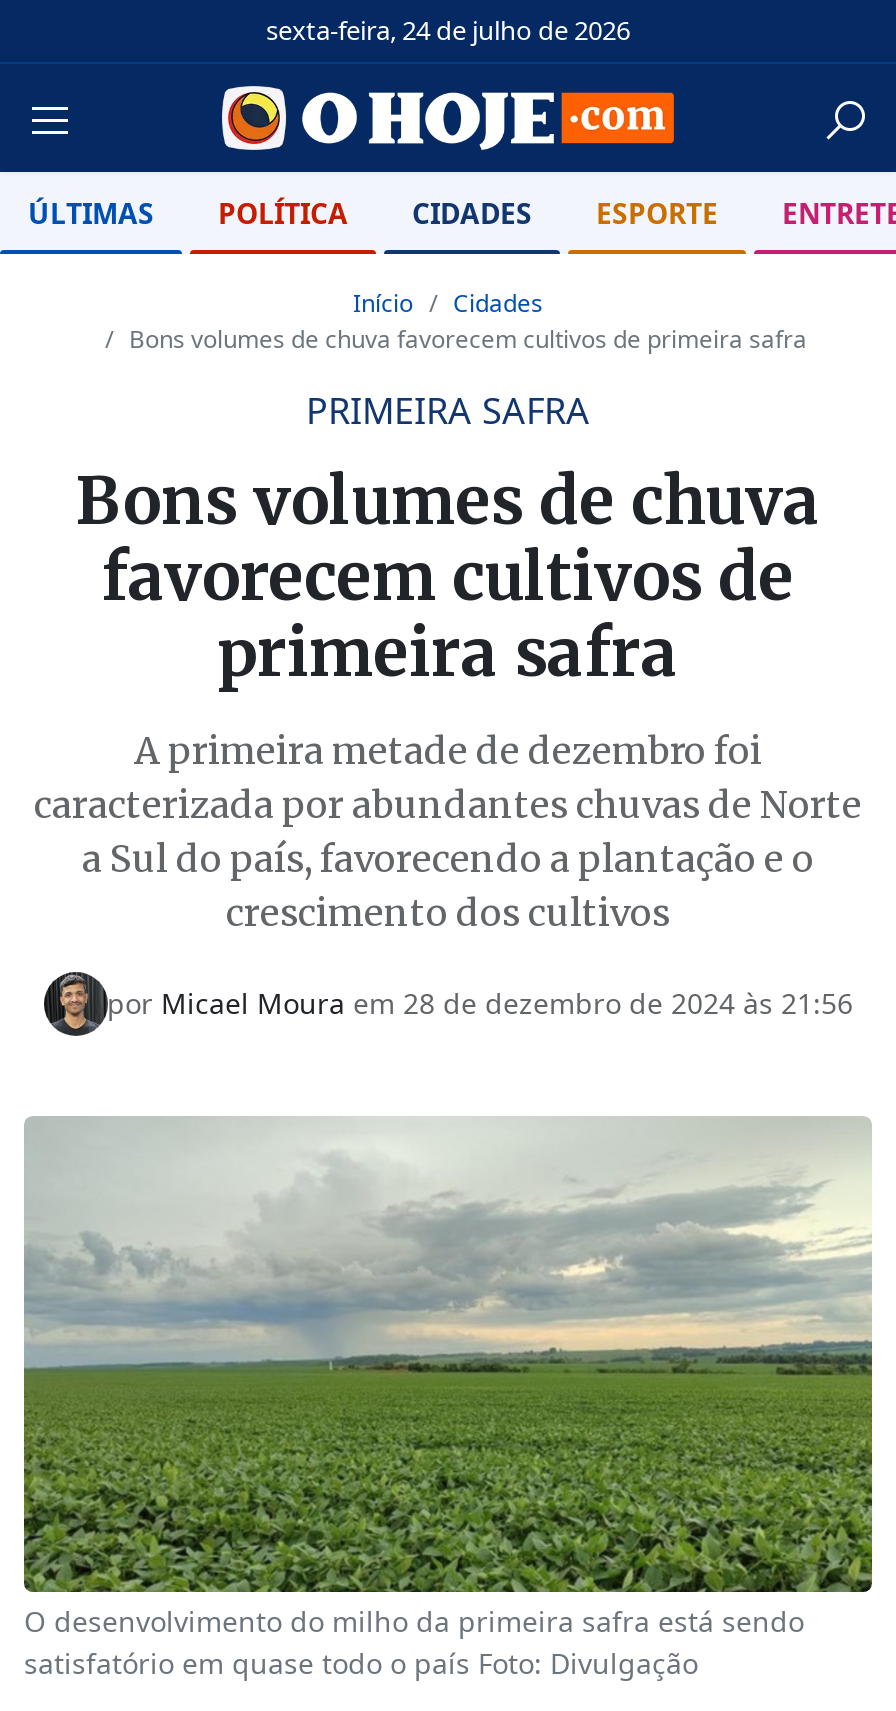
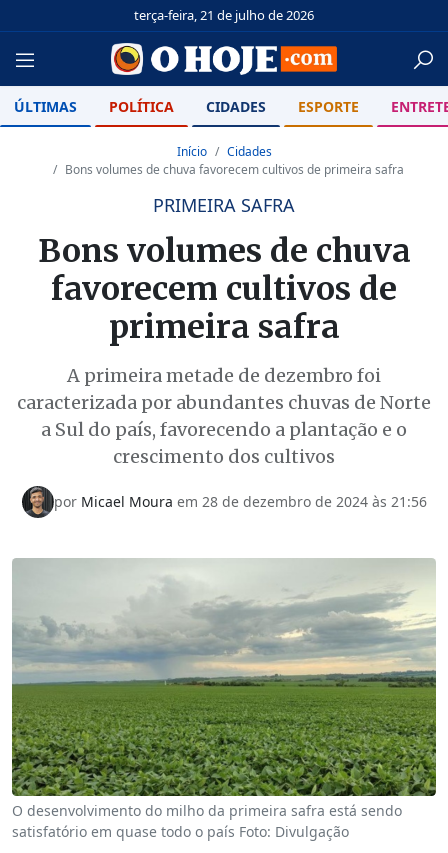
[266,12,630,48] sexta-feira, 24 de julho de 2026 -> [134,6,314,24] terça-feira, 21 de julho de 2026

